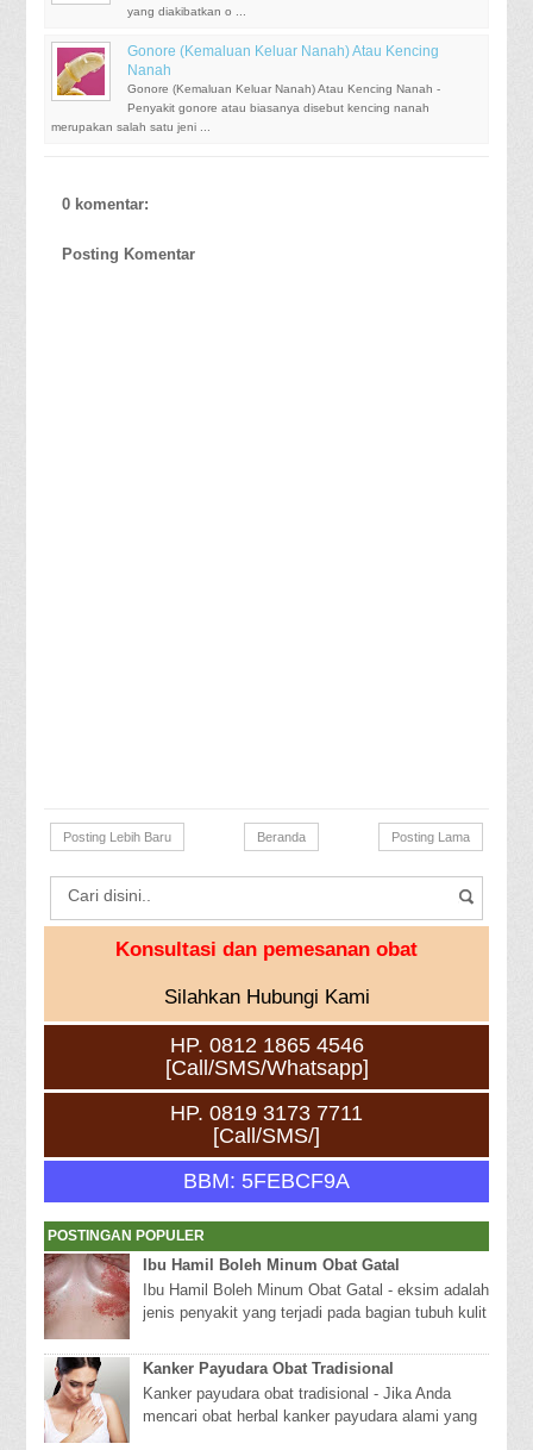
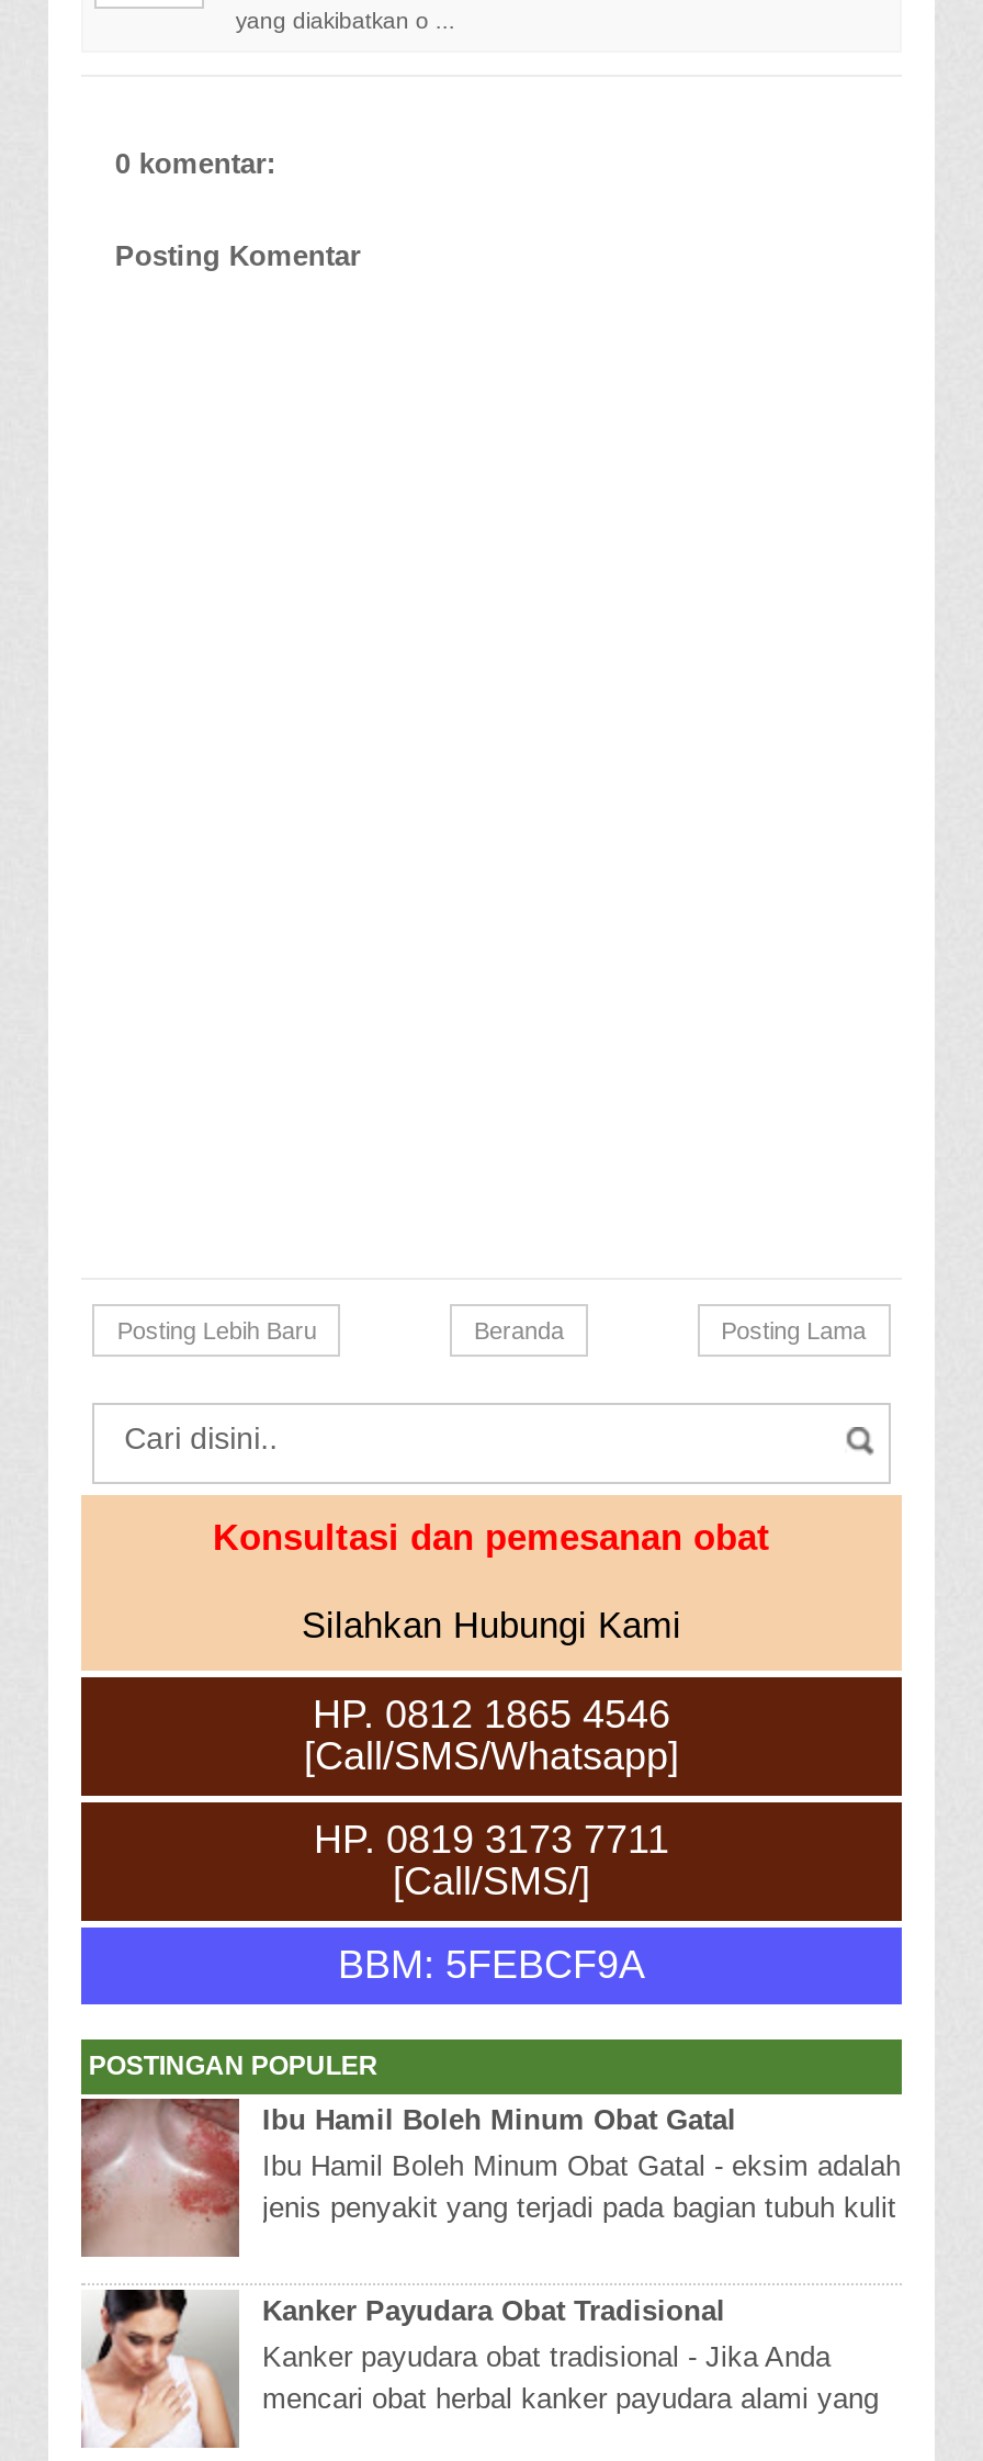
[52,44,441,133] [image] | Gonore (Kemaluan Keluar Nanah) Atau Kencing | Nanah | Gonore (Kemaluan Keluar Nanah) Atau Kencing Nanah - | Penyakit gonore atau biasanya disebut kencing nanah | merupakan salah satu jeni ... -> none

